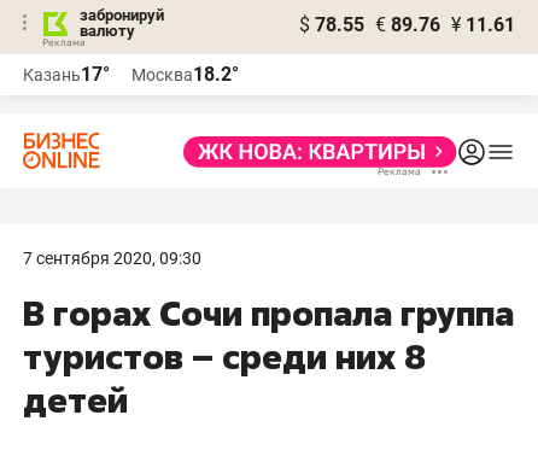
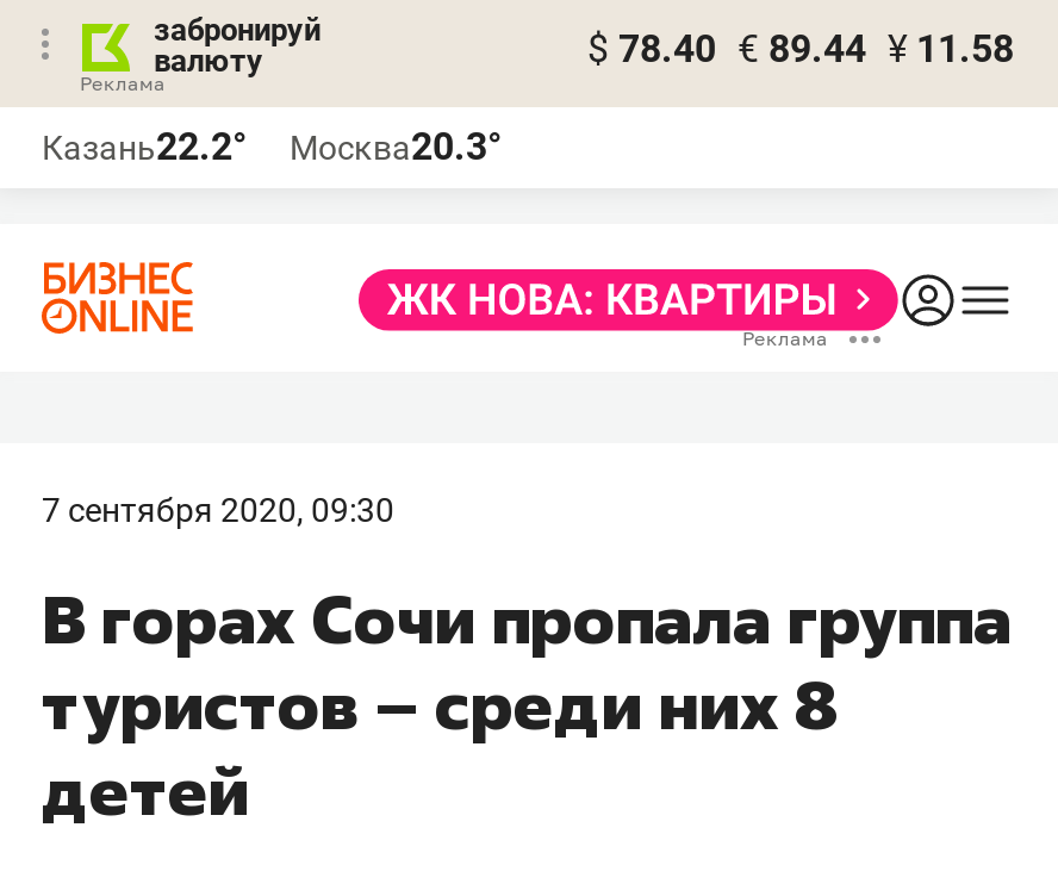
[299,13,515,36] $ 78.55 € 89.76 ¥ 11.61 -> [587,26,1014,71] $ 78.40 € 89.44 ¥ 11.58
[23,63,110,86] Казань17° -> [42,124,247,169] Казань22.2°
[131,63,239,86] Москва18.2° -> [290,124,502,169] Москва20.3°

